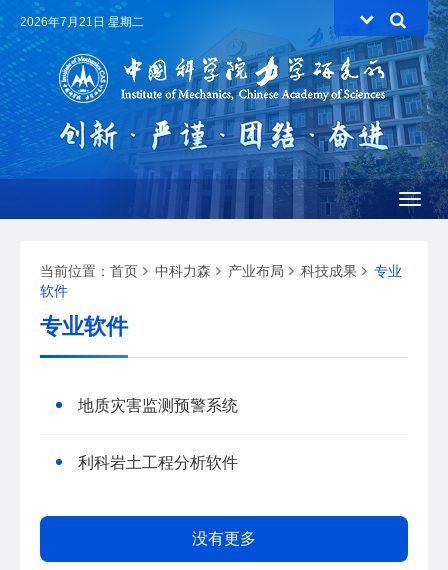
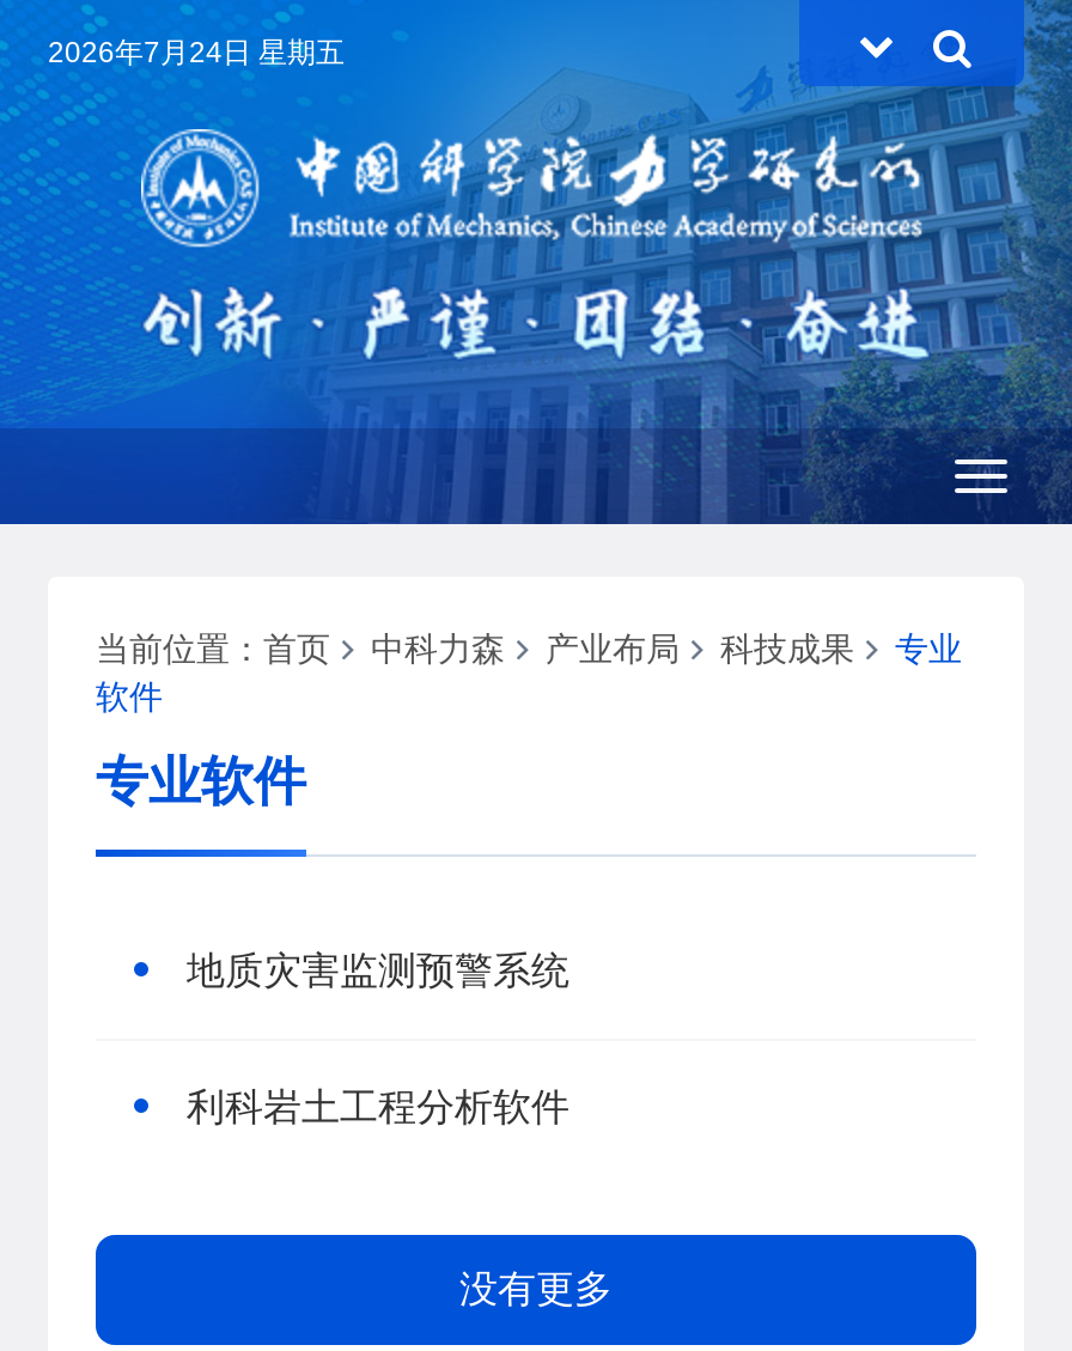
[20,15,144,29] 2026年7月21日 星期二 -> [48,36,345,69] 2026年7月24日 星期五

